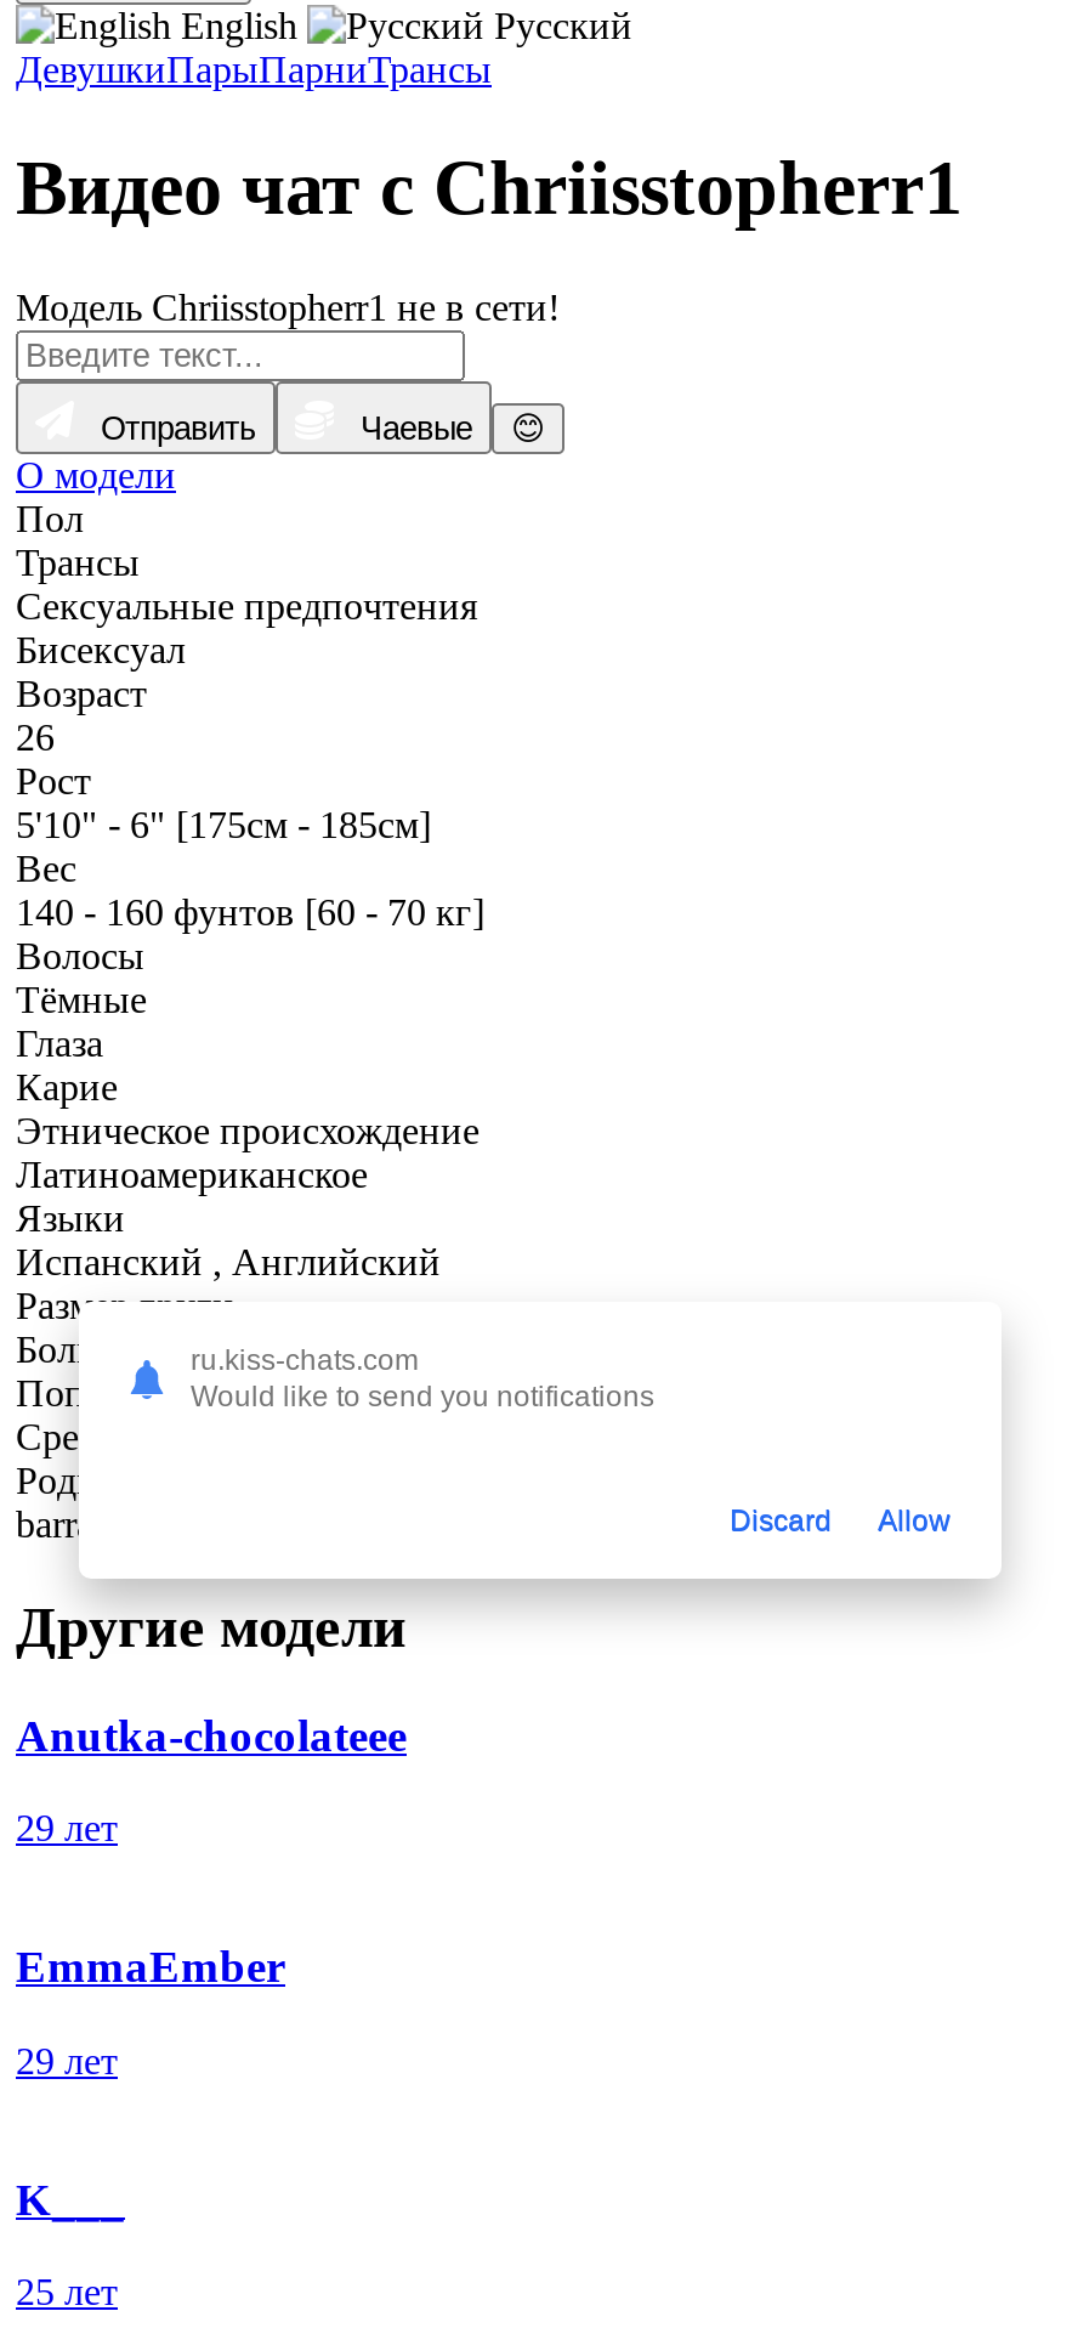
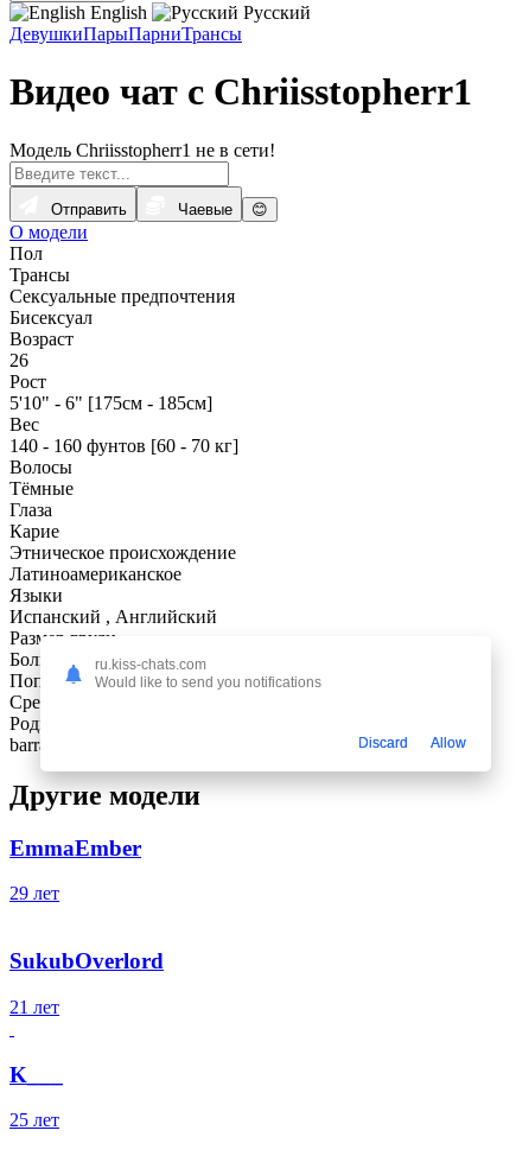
[16,1709,407,1849] Anutka-chocolateee | 29 лет -> none
moved [16,1941,285,2081] -> [9,835,141,904]: EmmaEmber | 29 лет
none -> [9,948,164,1017] SukubOverlord | 21 лет

